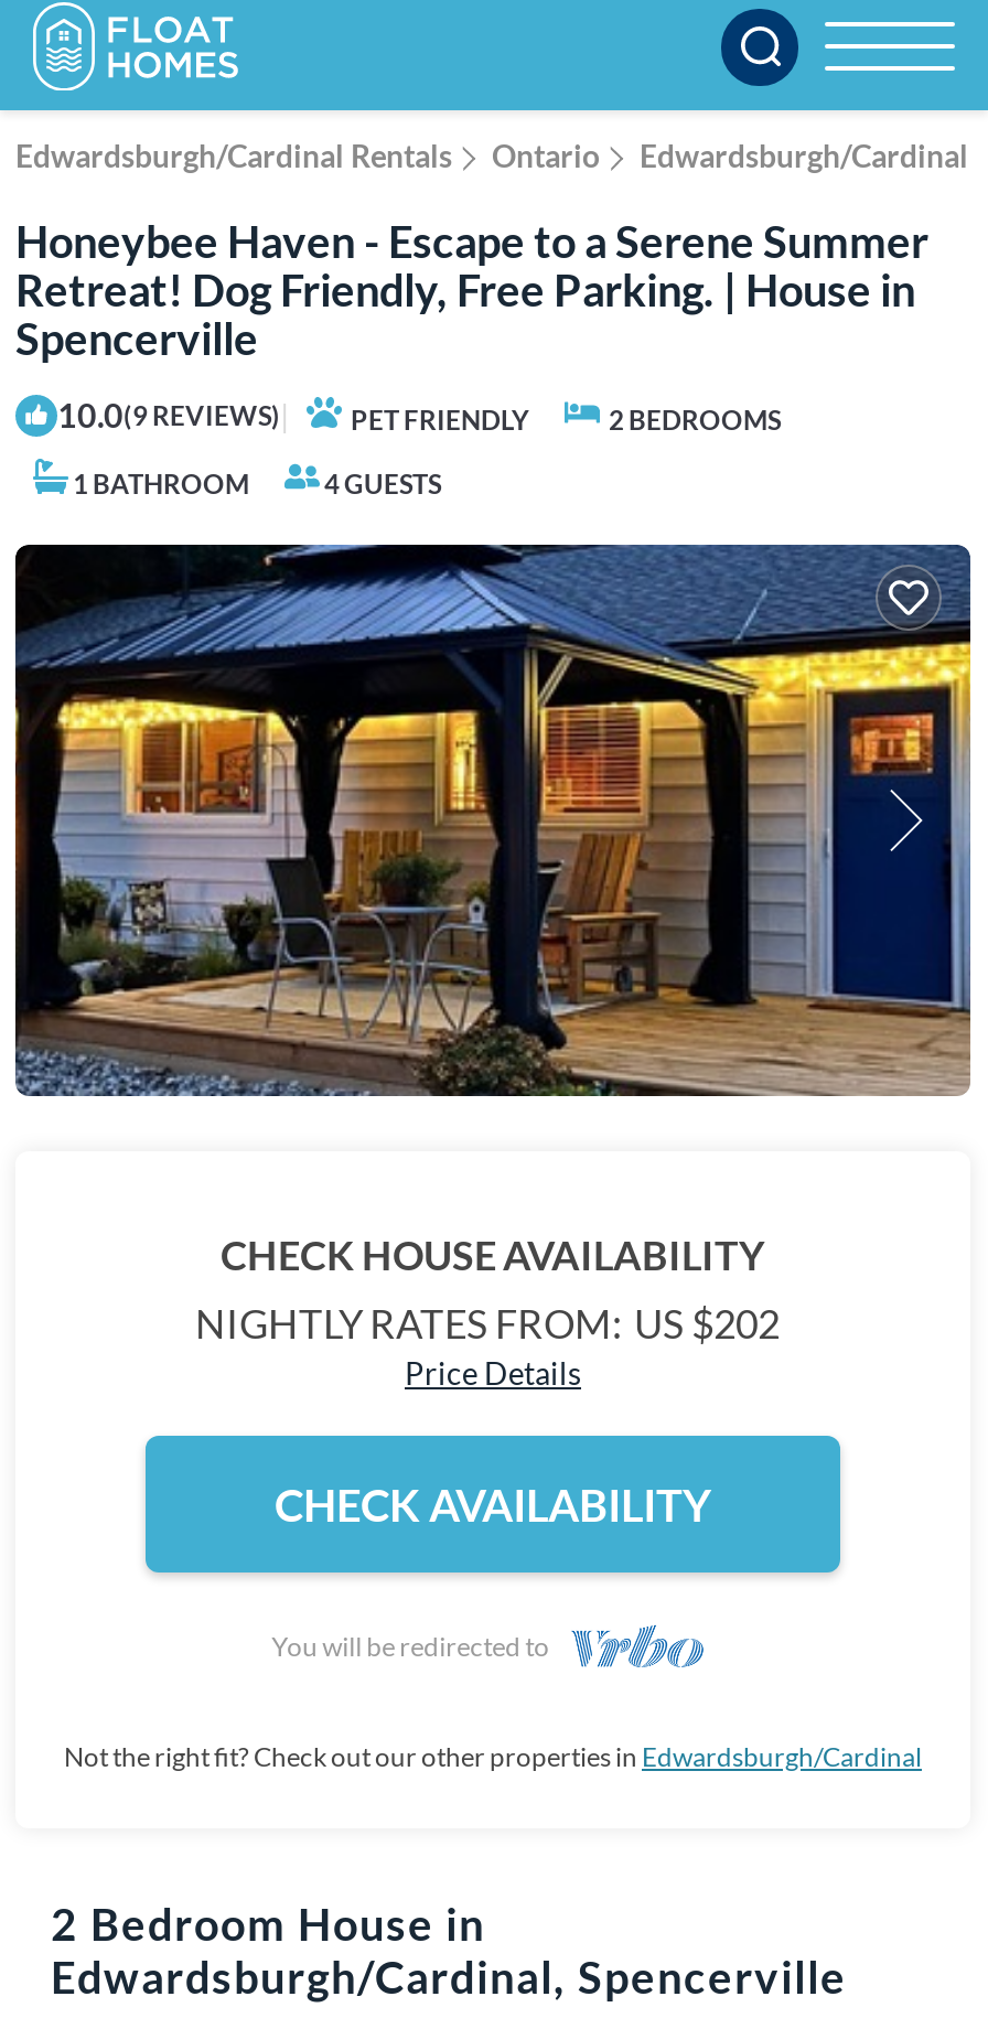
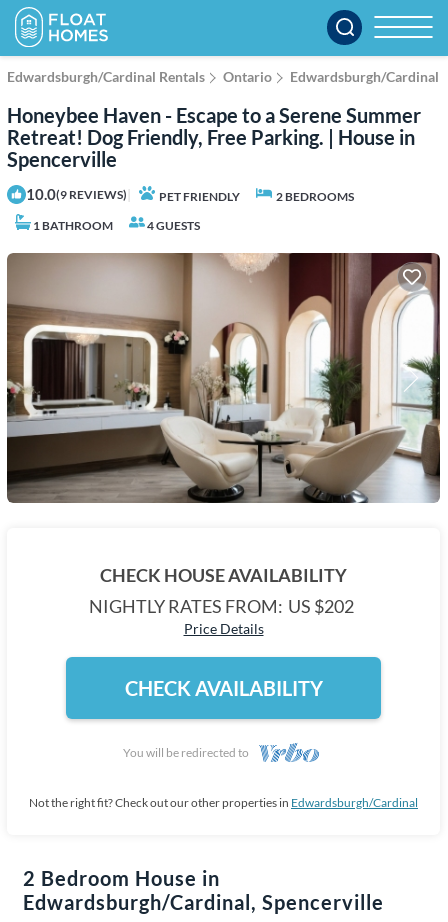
[13,543,973,1098] [image] -> [6,252,441,504] [image]

